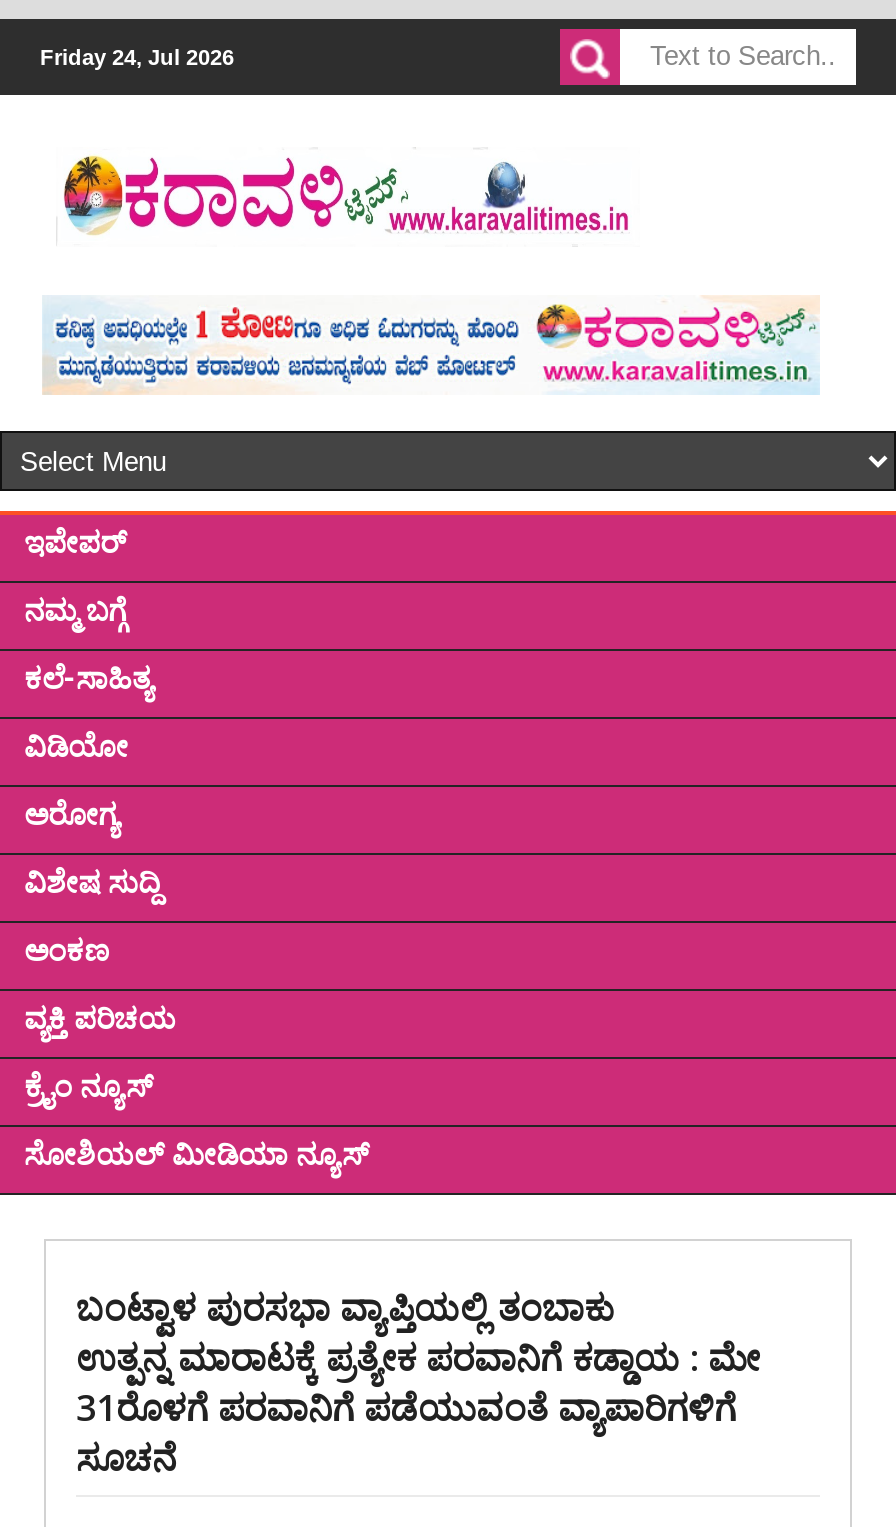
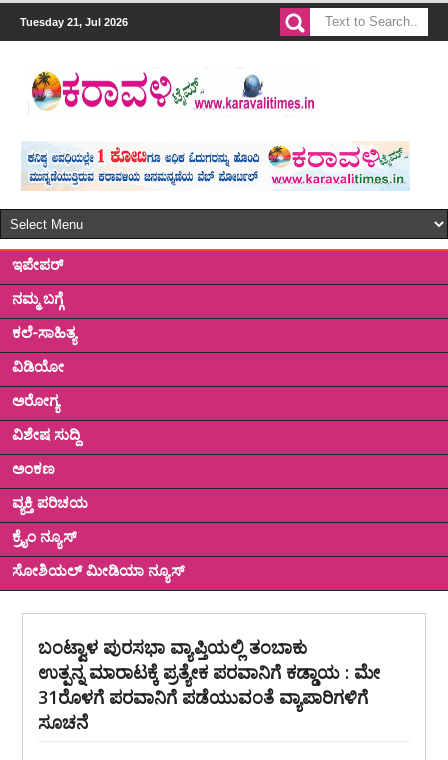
[40,45,234,69] Friday 24, Jul 2026 -> [20,16,128,28] Tuesday 21, Jul 2026

